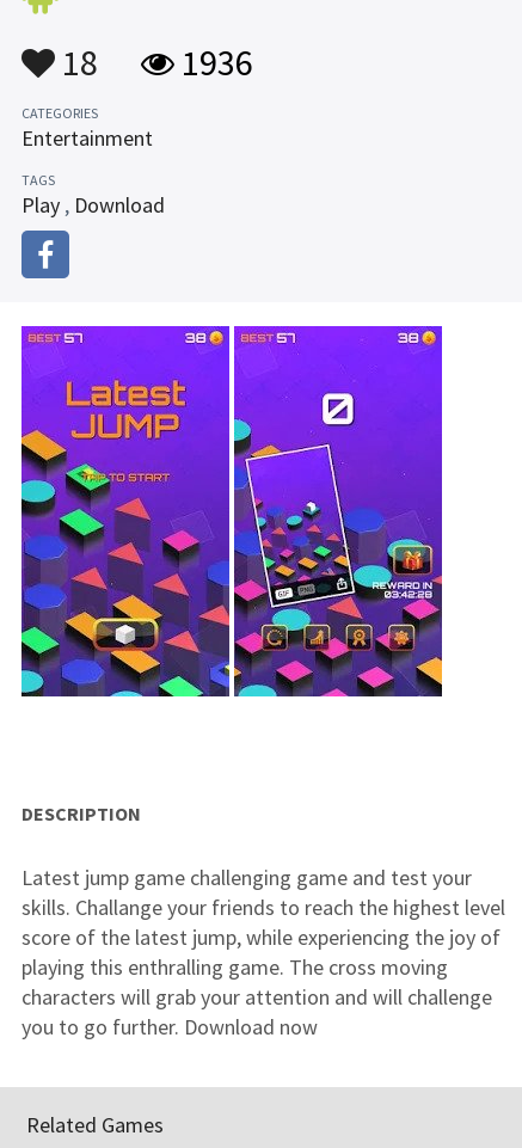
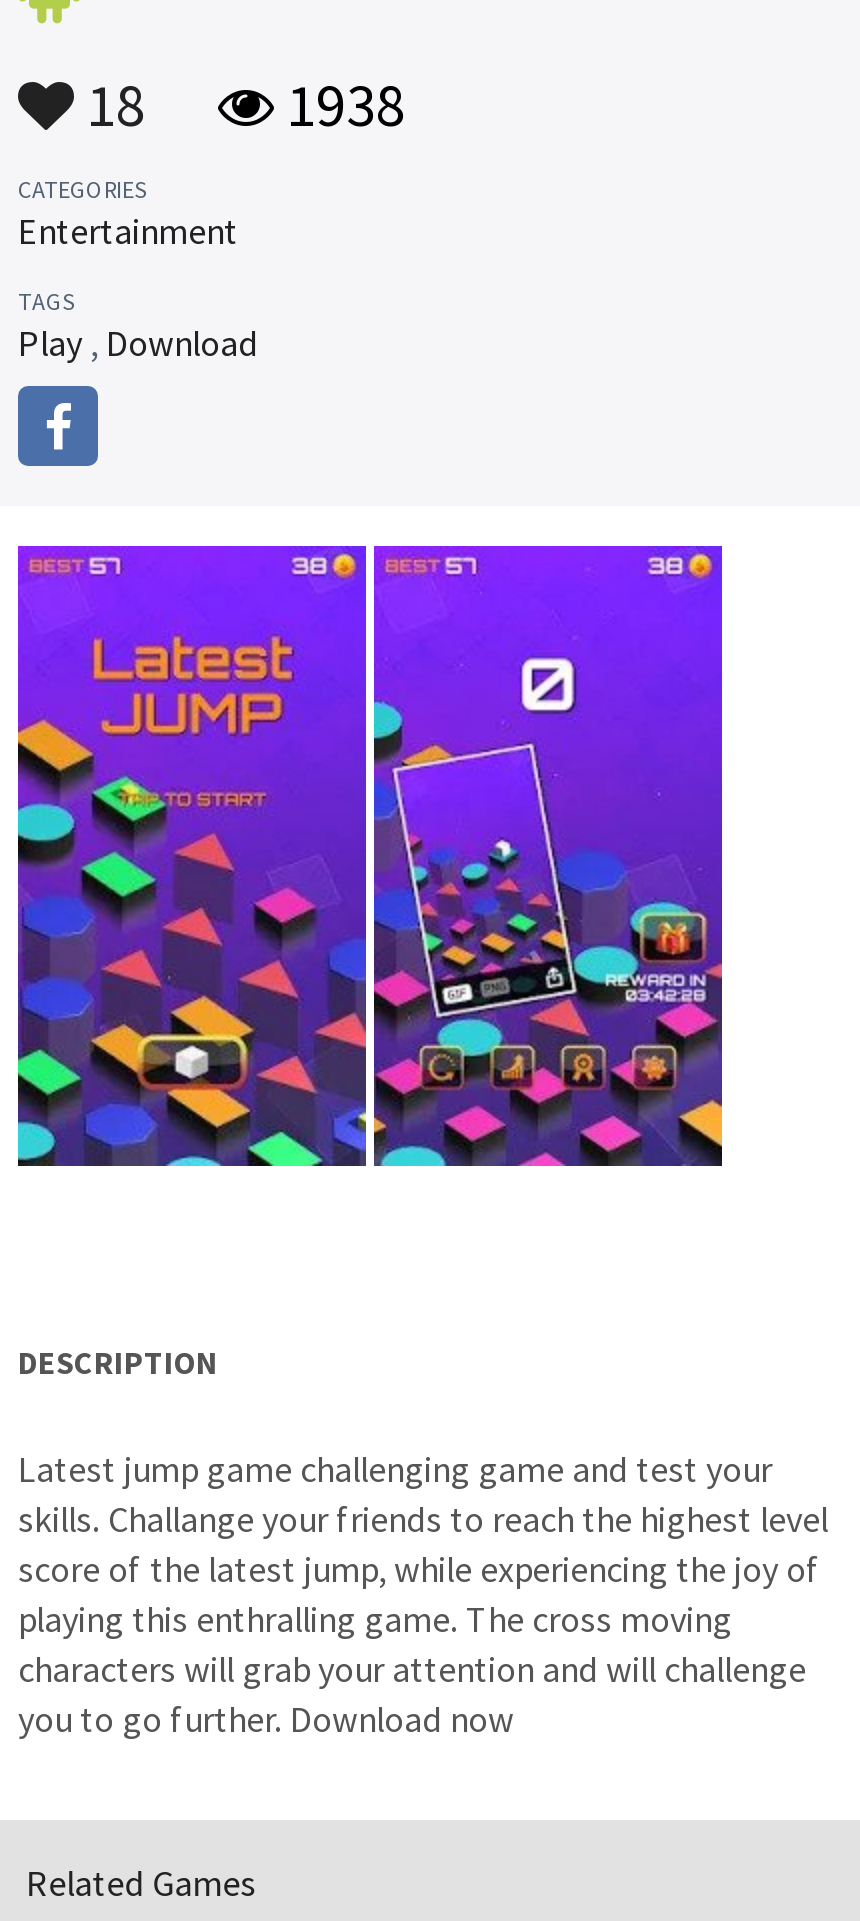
[55,39,253,85] 18 1936 -> [74,66,406,142] 18 1938

